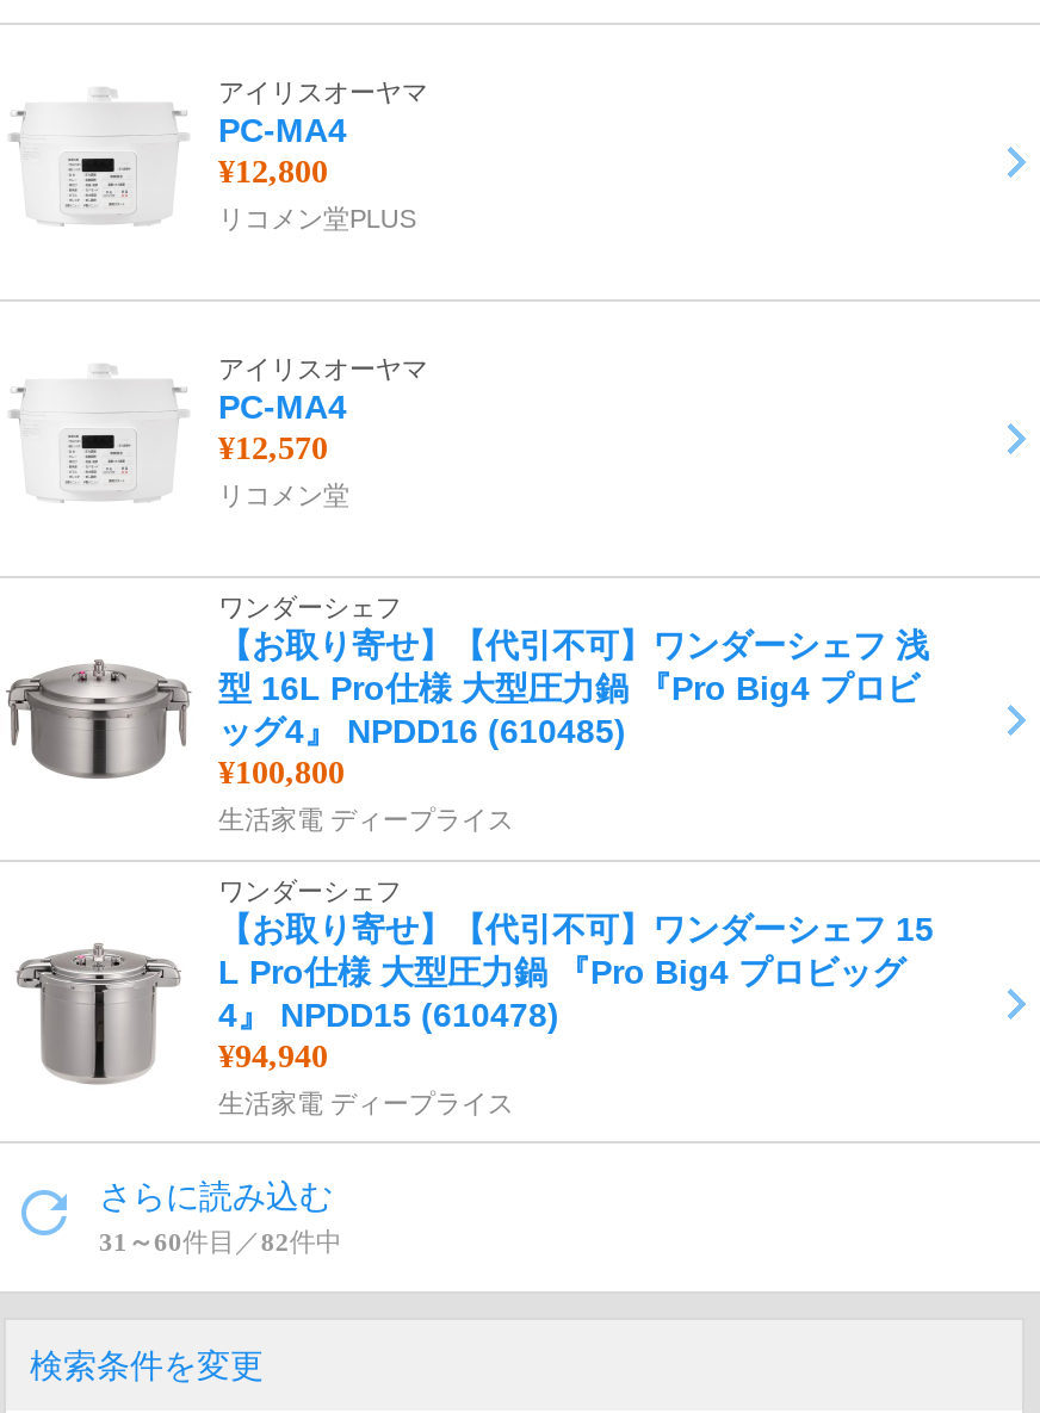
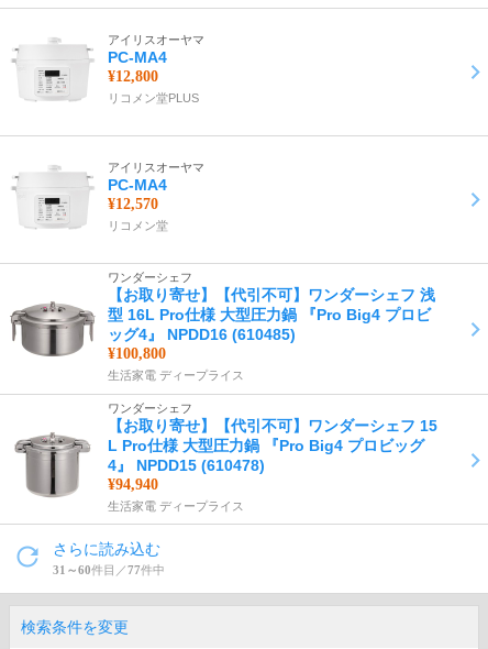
[99,1227,342,1256] 31～60件目／82件中 -> [53,563,165,576] 31～60件目／77件中

